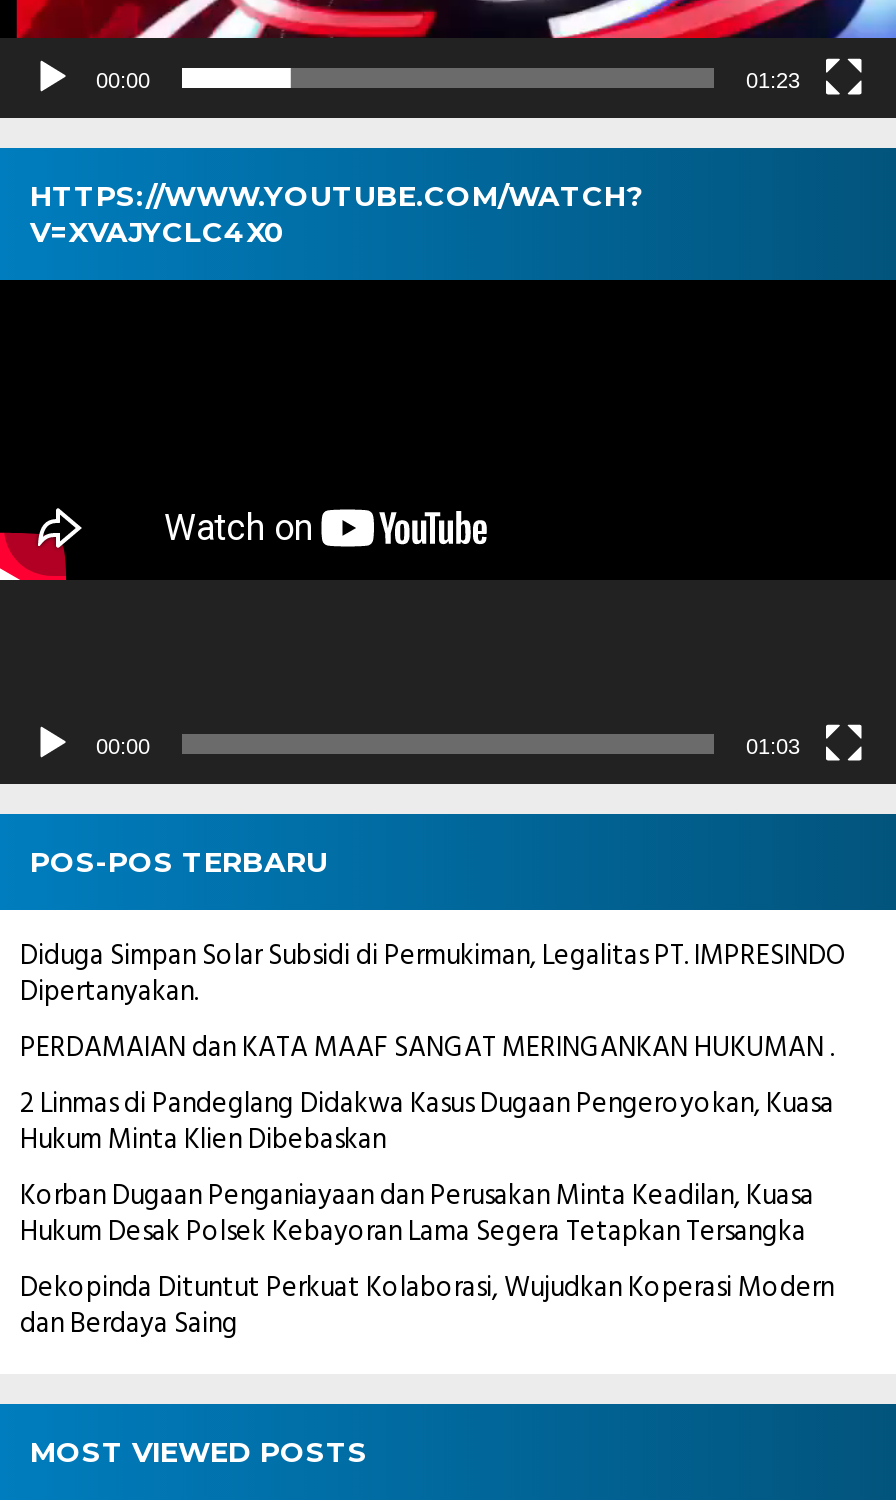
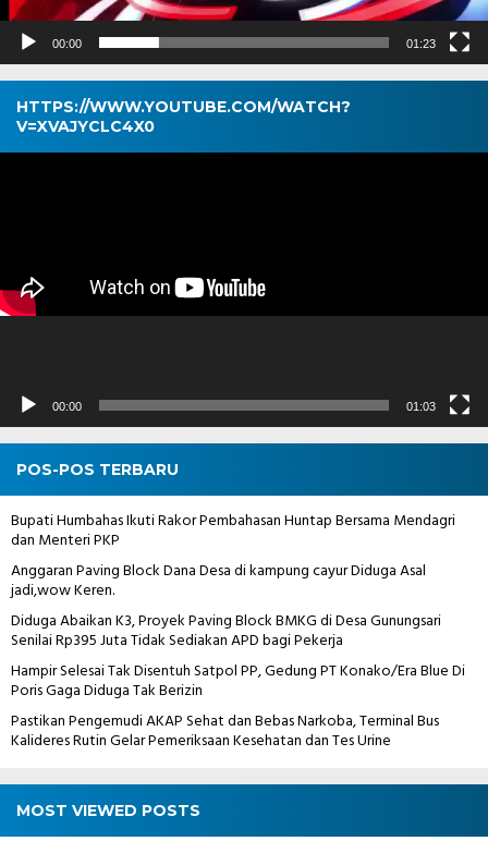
[20,935,846,1349] Diduga Simpan Solar Subsidi di Permukiman, Legalitas PT. IMPRESINDO | Dipertanyakan. | PERDAMAIAN dan KATA MAAF SANGAT MERINGANKAN HUKUMAN . | 2 Linmas di Pandeglang Didakwa Kasus Dugaan Pengeroyokan, Kuasa | Hukum Minta Klien Dibebaskan | Korban Dugaan Penganiayaan dan Perusakan Minta Keadilan, Kuasa | Hukum Desak Polsek Kebayoran Lama Segera Tetapkan Tersangka | Dekopinda Dituntut Perkuat Kolaborasi, Wujudkan Koperasi Modern | dan Berdaya Saing -> [11,509,465,754] Bupati Humbahas Ikuti Rakor Pembahasan Huntap Bersama Mendagri | dan Menteri PKP | Anggaran Paving Block Dana Desa di kampung cayur Diduga Asal | jadi,wow Keren. | Diduga Abaikan K3, Proyek Paving Block BMKG di Desa Gunungsari | Senilai Rp395 Juta Tidak Sediakan APD bagi Pekerja | Hampir Selesai Tak Disentuh Satpol PP, Gedung PT Konako/Era Blue Di | Poris Gaga Diduga Tak Berizin | Pastikan Pengemudi AKAP Sehat dan Bebas Narkoba, Terminal Bus | Kalideres Rutin Gelar Pemeriksaan Kesehatan dan Tes Urine

